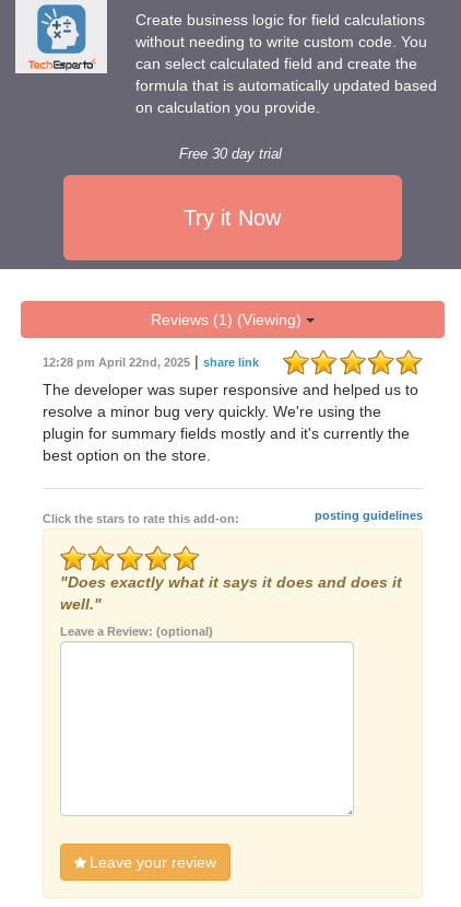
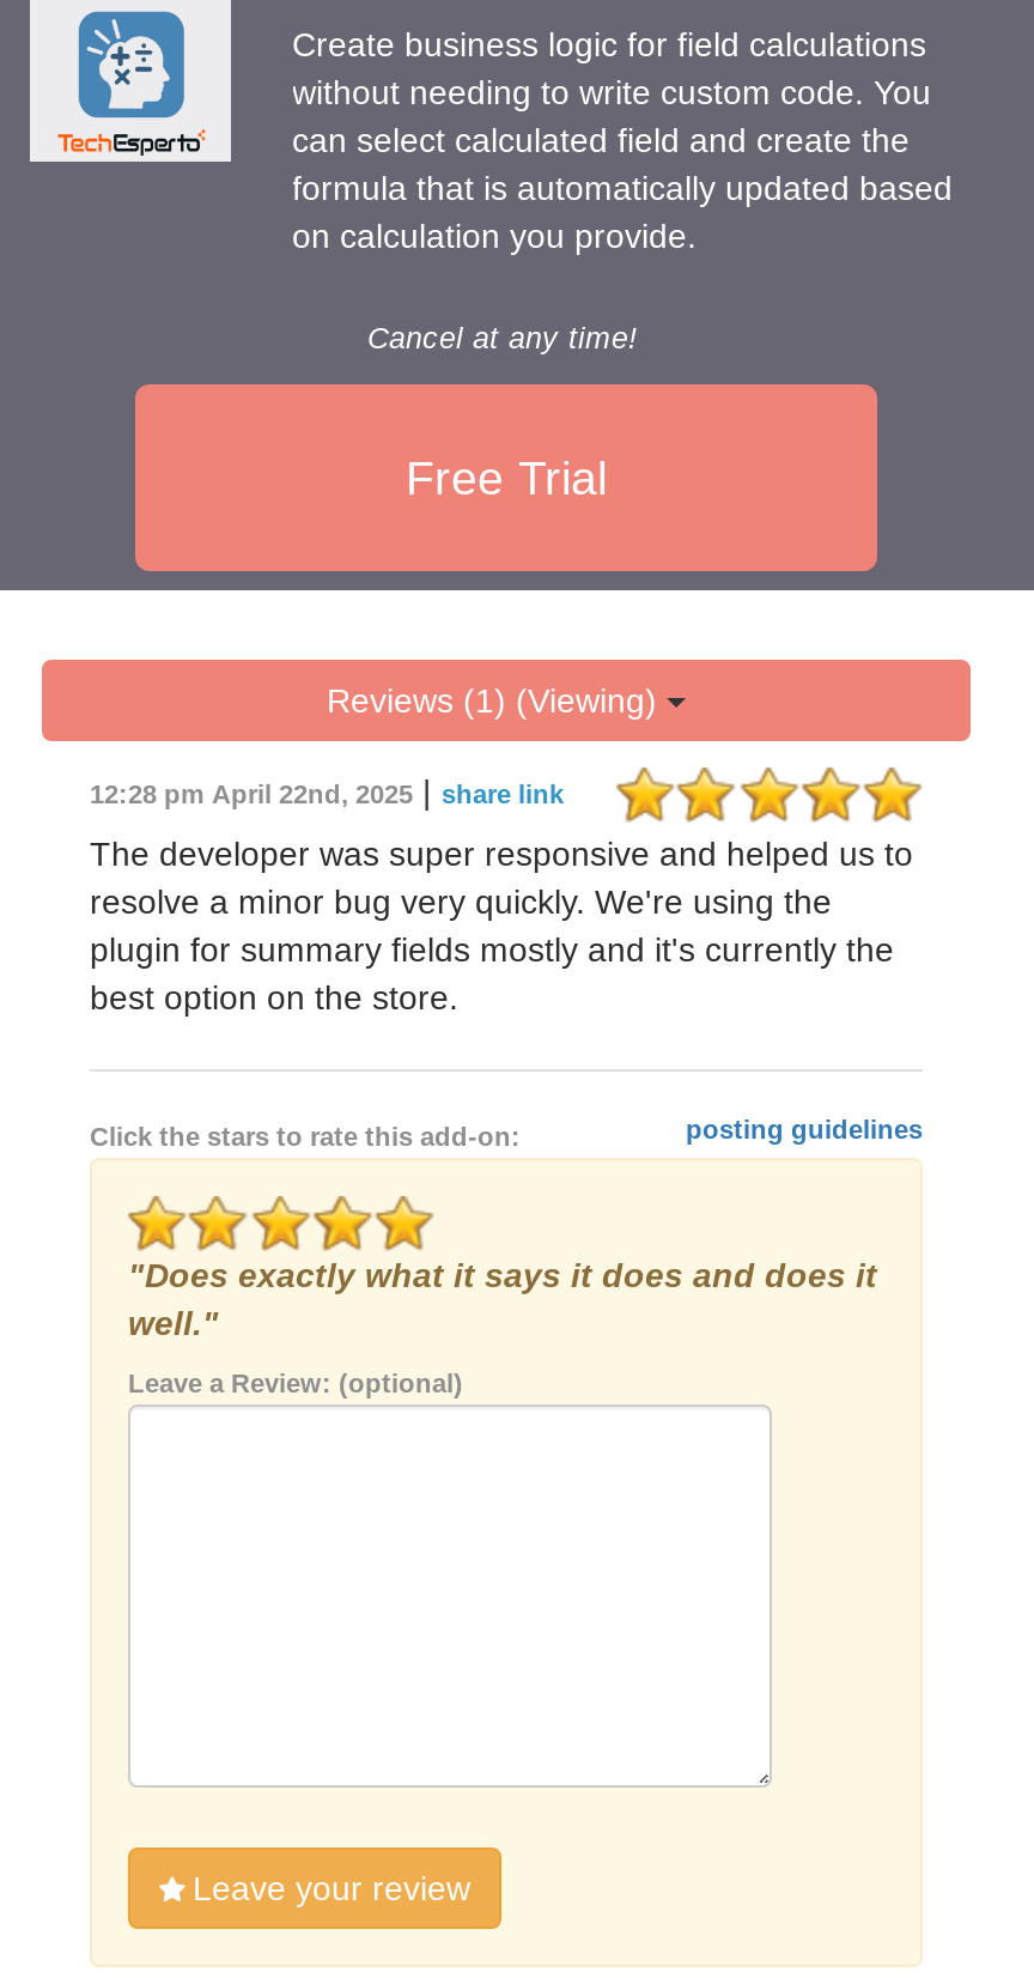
[180,147,282,162] Free 30 day trial -> [367,322,638,356] Cancel at any time!
[184,206,281,230] Try it Now -> [406,451,607,504] Free Trial

